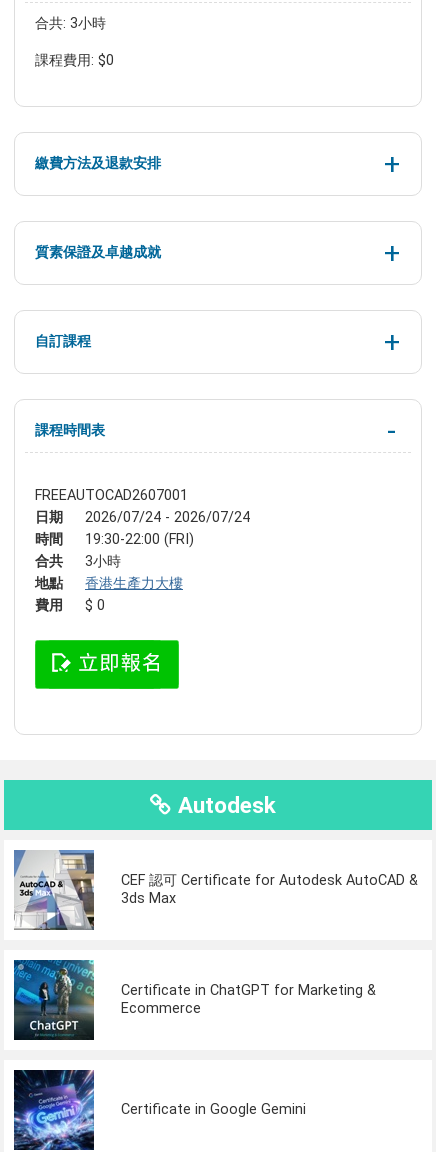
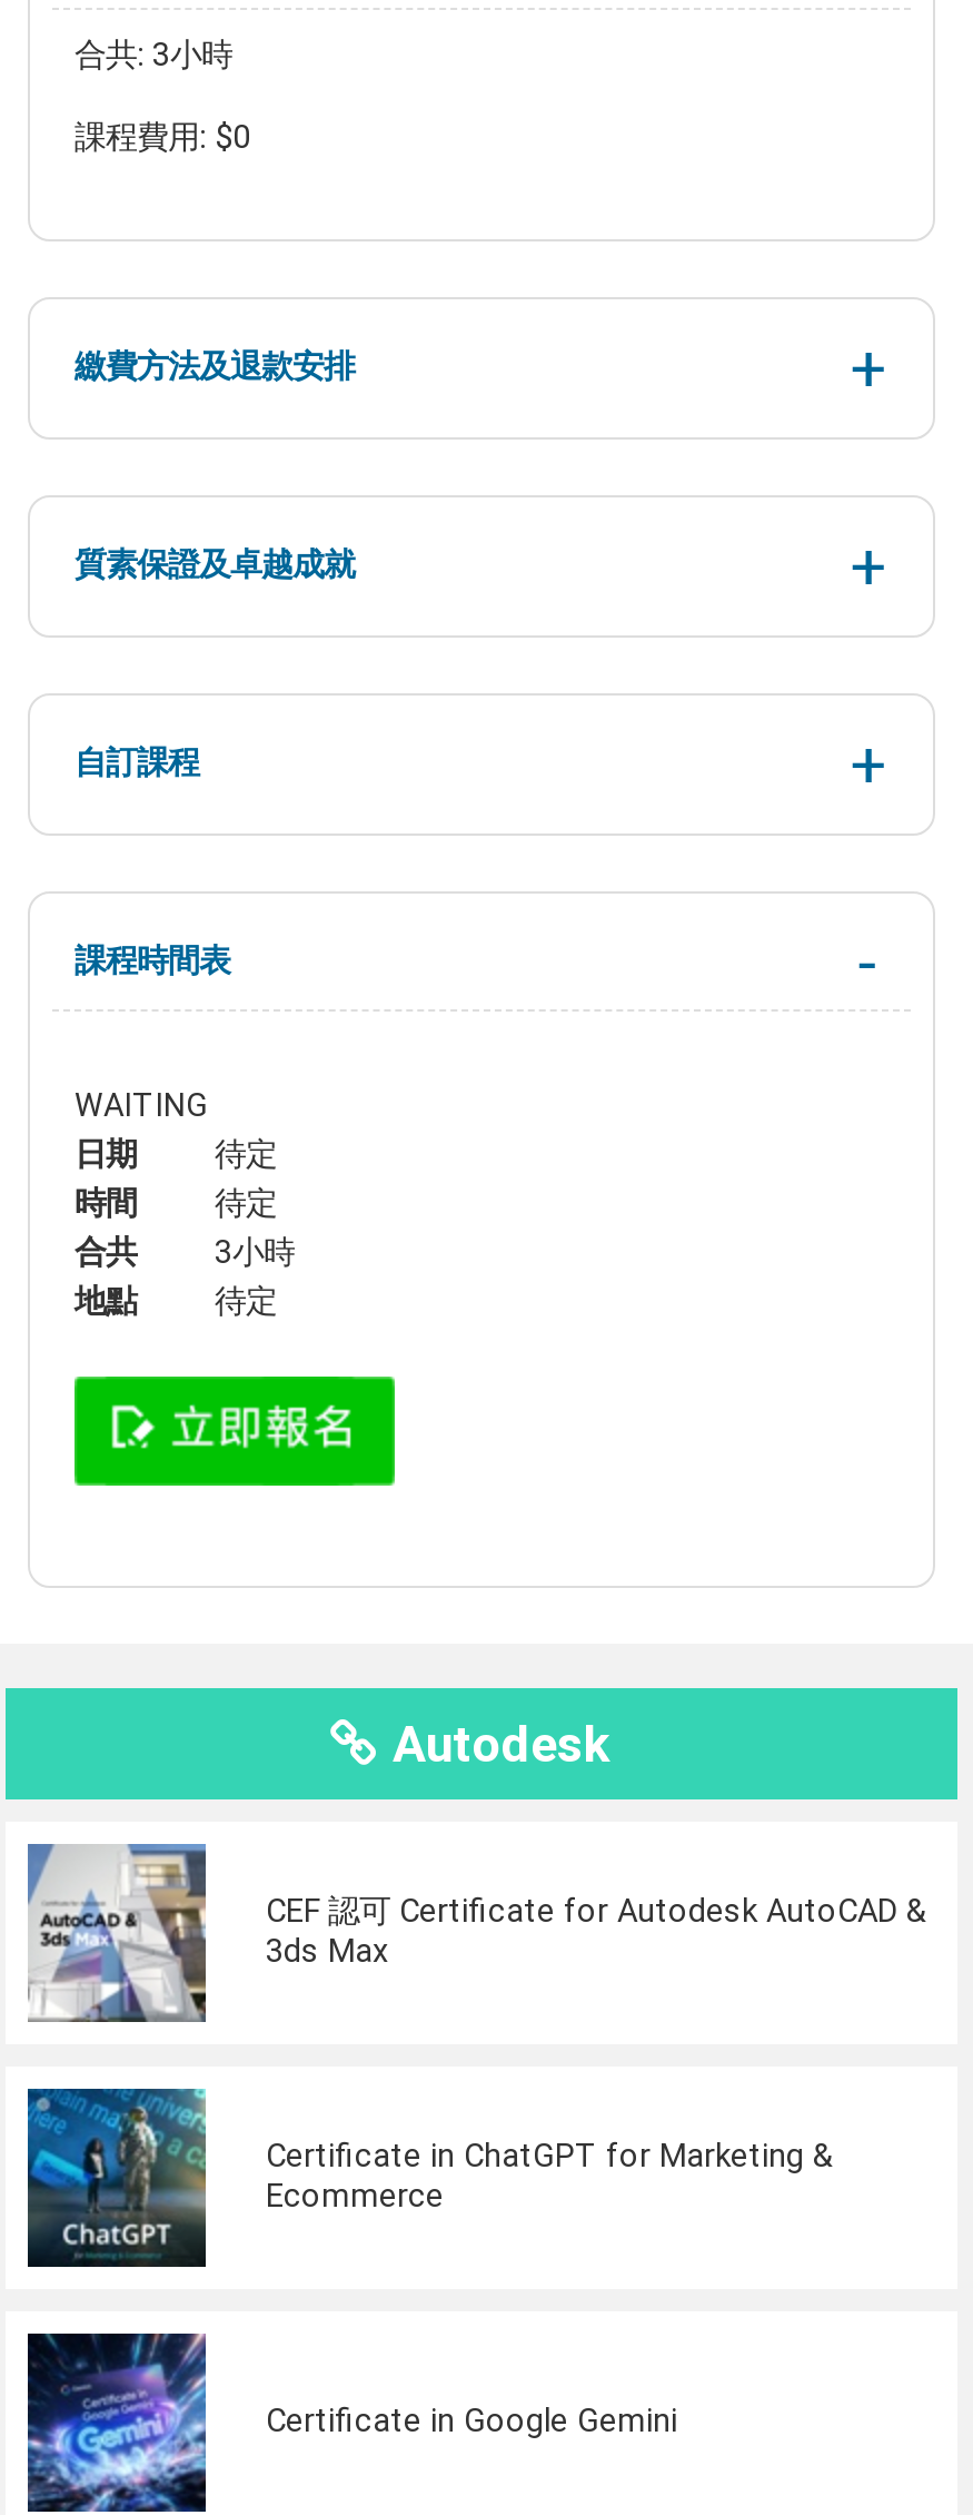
[35,487,202,504] FREEAUTOCAD2607001 -> [75,1087,208,1125] WAITING
[85,509,250,526] 2026/07/24 - 2026/07/24 -> [215,1136,277,1174] 待定
[85,531,194,548] 19:30-22:00 (FRI) -> [215,1185,277,1223] 待定
[35,575,183,614] 香港生產力大樓 | 費用 | $ 0 -> [215,1283,277,1321] 待定

